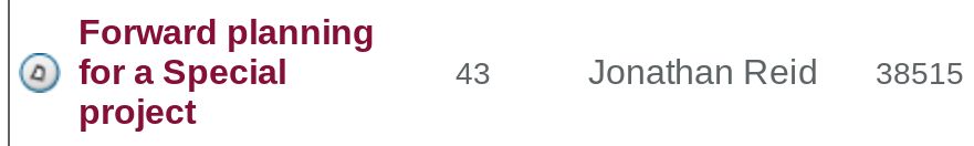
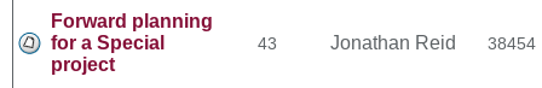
[588,52,964,90] Jonathan Reid 38515 -> [330,32,535,53] Jonathan Reid 38454

